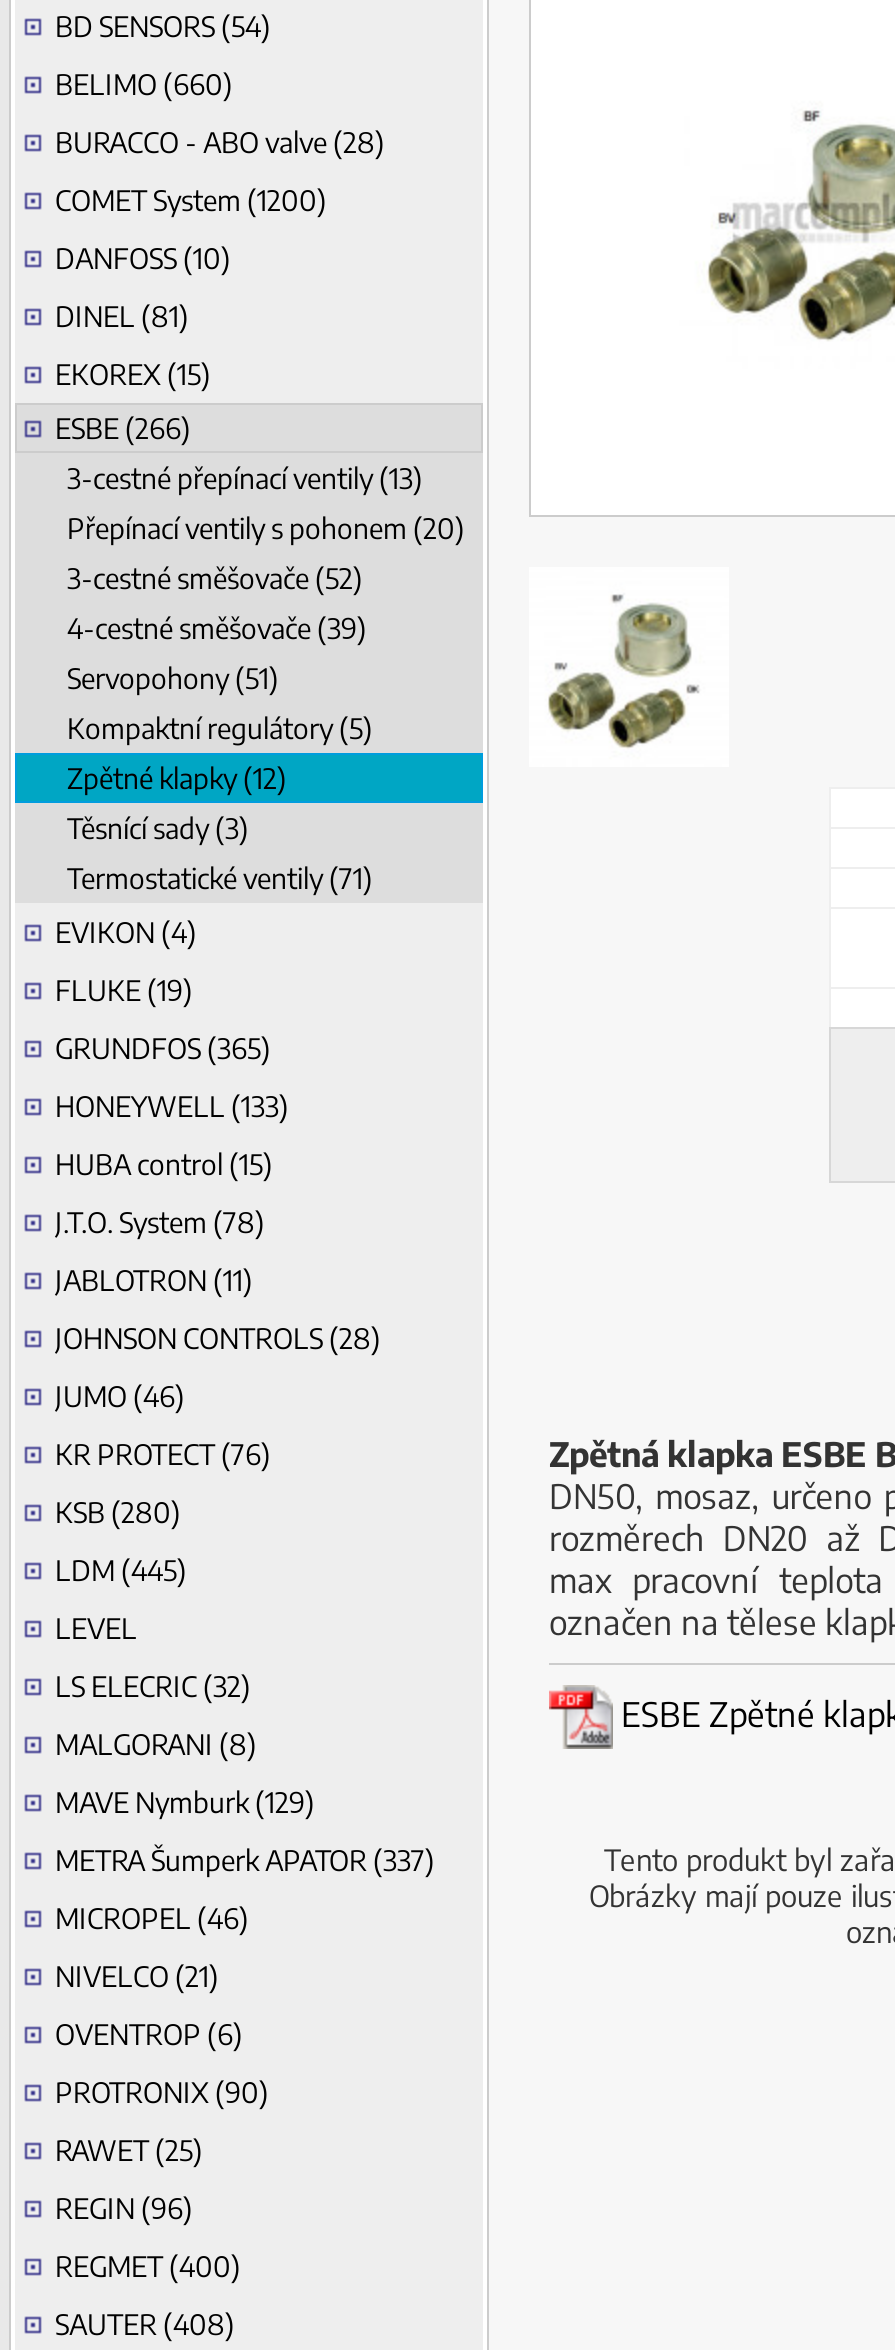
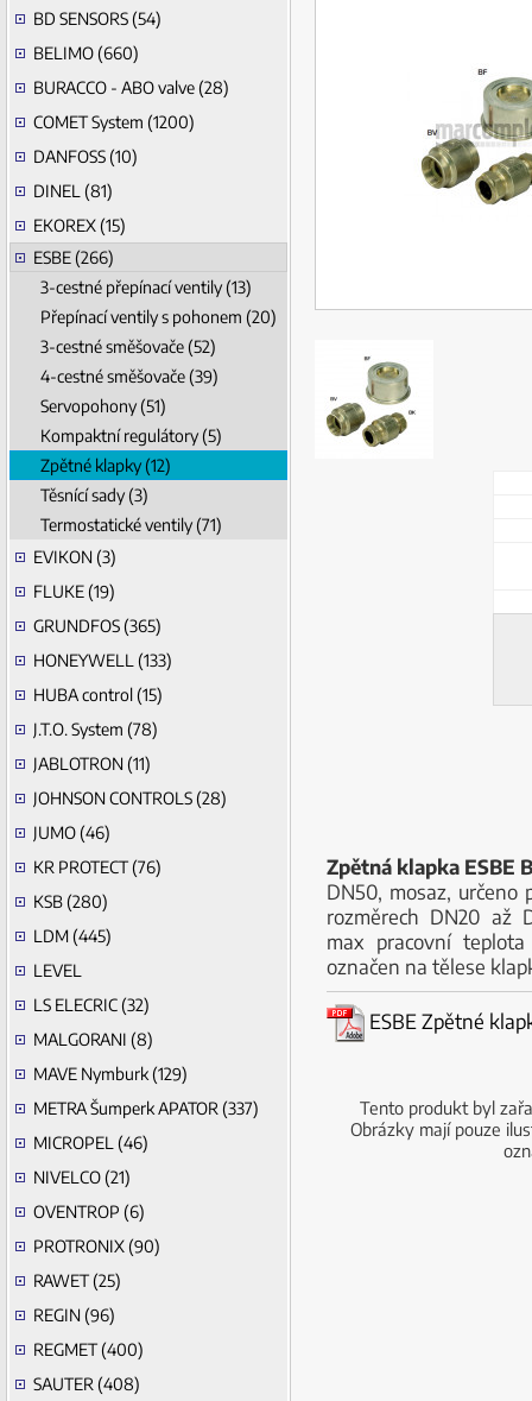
[55,915,197,949] EVIKON (4) -> [33,547,116,567] EVIKON (3)

